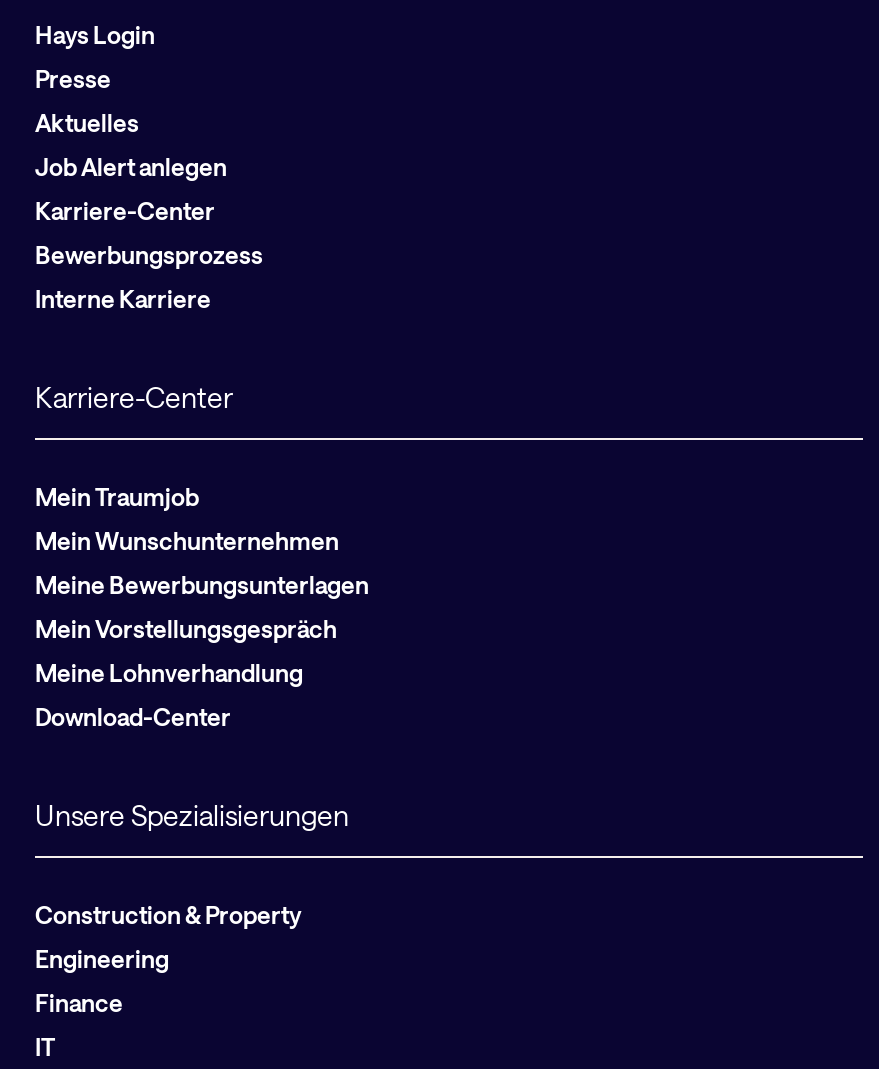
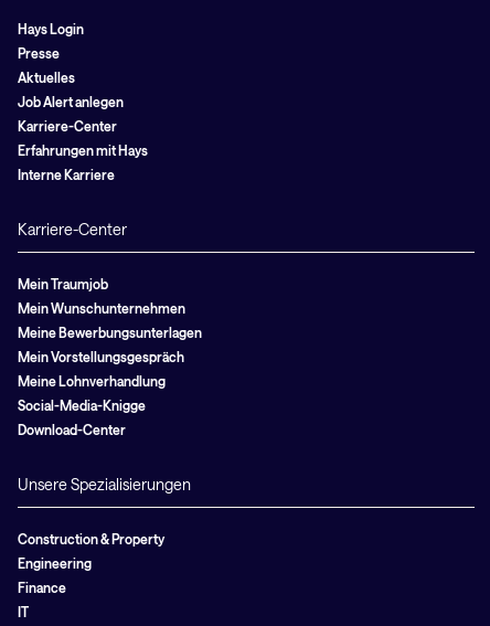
[35,240,263,268] Bewerbungsprozess -> [18,142,148,158] Erfahrungen mit Hays
none -> [18,397,146,413] Social-Media-Knigge

